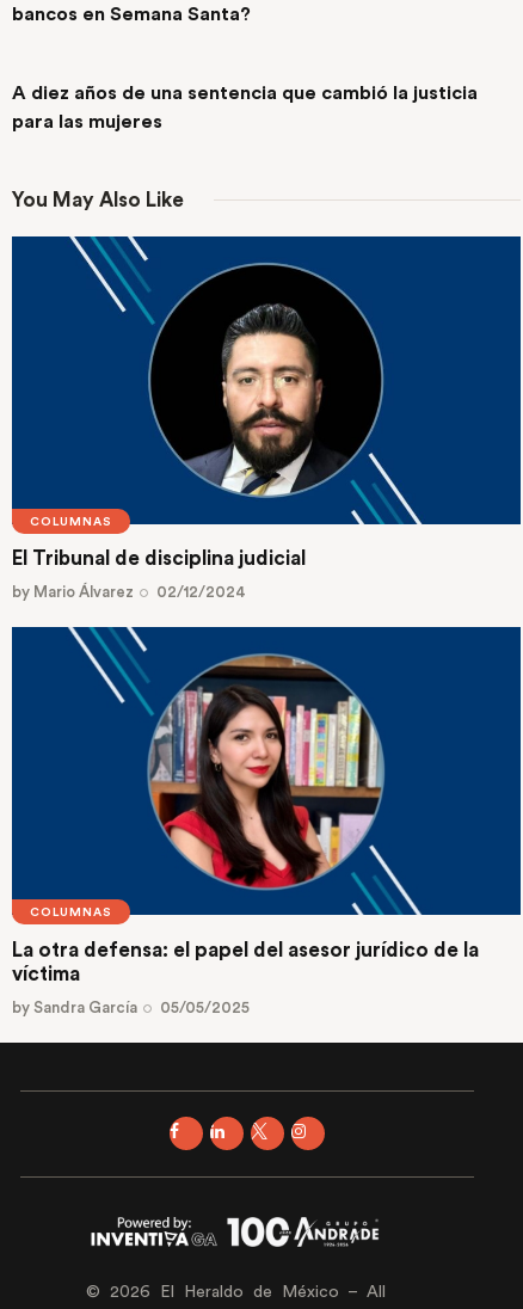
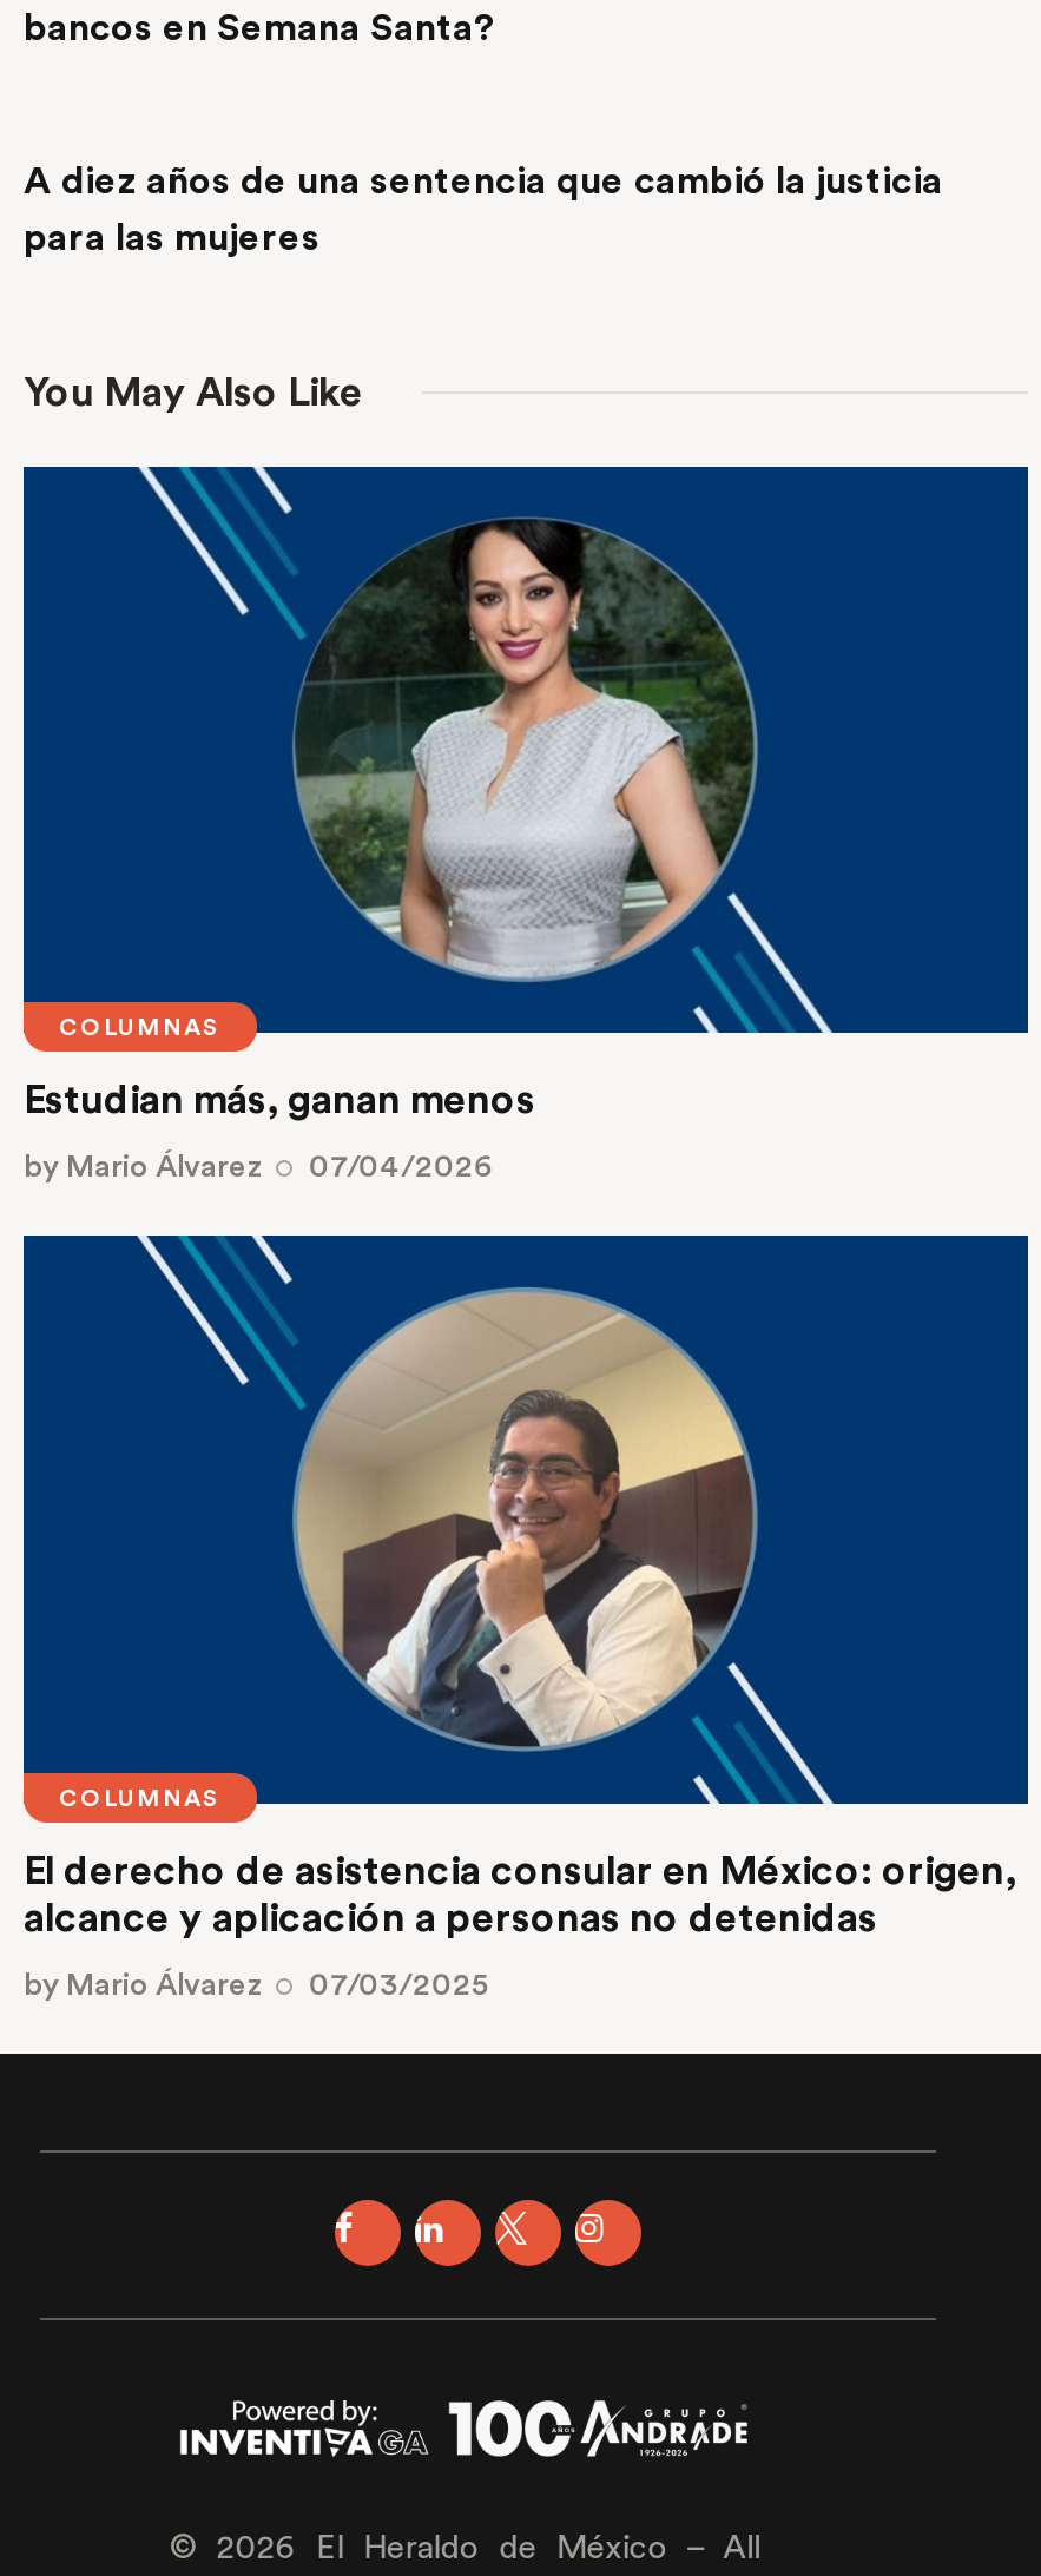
[148,263,380,496] [image] -> [299,519,752,979] [image]
[12,549,306,569] El Tribunal de disciplina judicial -> [24,1080,535,1120] Estudian más, ganan menos
[12,584,246,600] by Mario Álvarez 02/12/2024 -> [24,1151,493,1181] by Mario Álvarez 07/04/2026
[150,656,382,891] [image] -> [295,1290,755,1754] [image]
[12,940,479,984] La otra defensa: el papel del asesor jurídico de la | víctima -> [24,1852,1016,1939] El derecho de asistencia consular en México: origen, | alcance y aplicación a personas no detenidas
[12,999,250,1015] by Sandra García | 05/05/2025 -> [24,1970,488,2000] by Mario Álvarez | 07/03/2025

